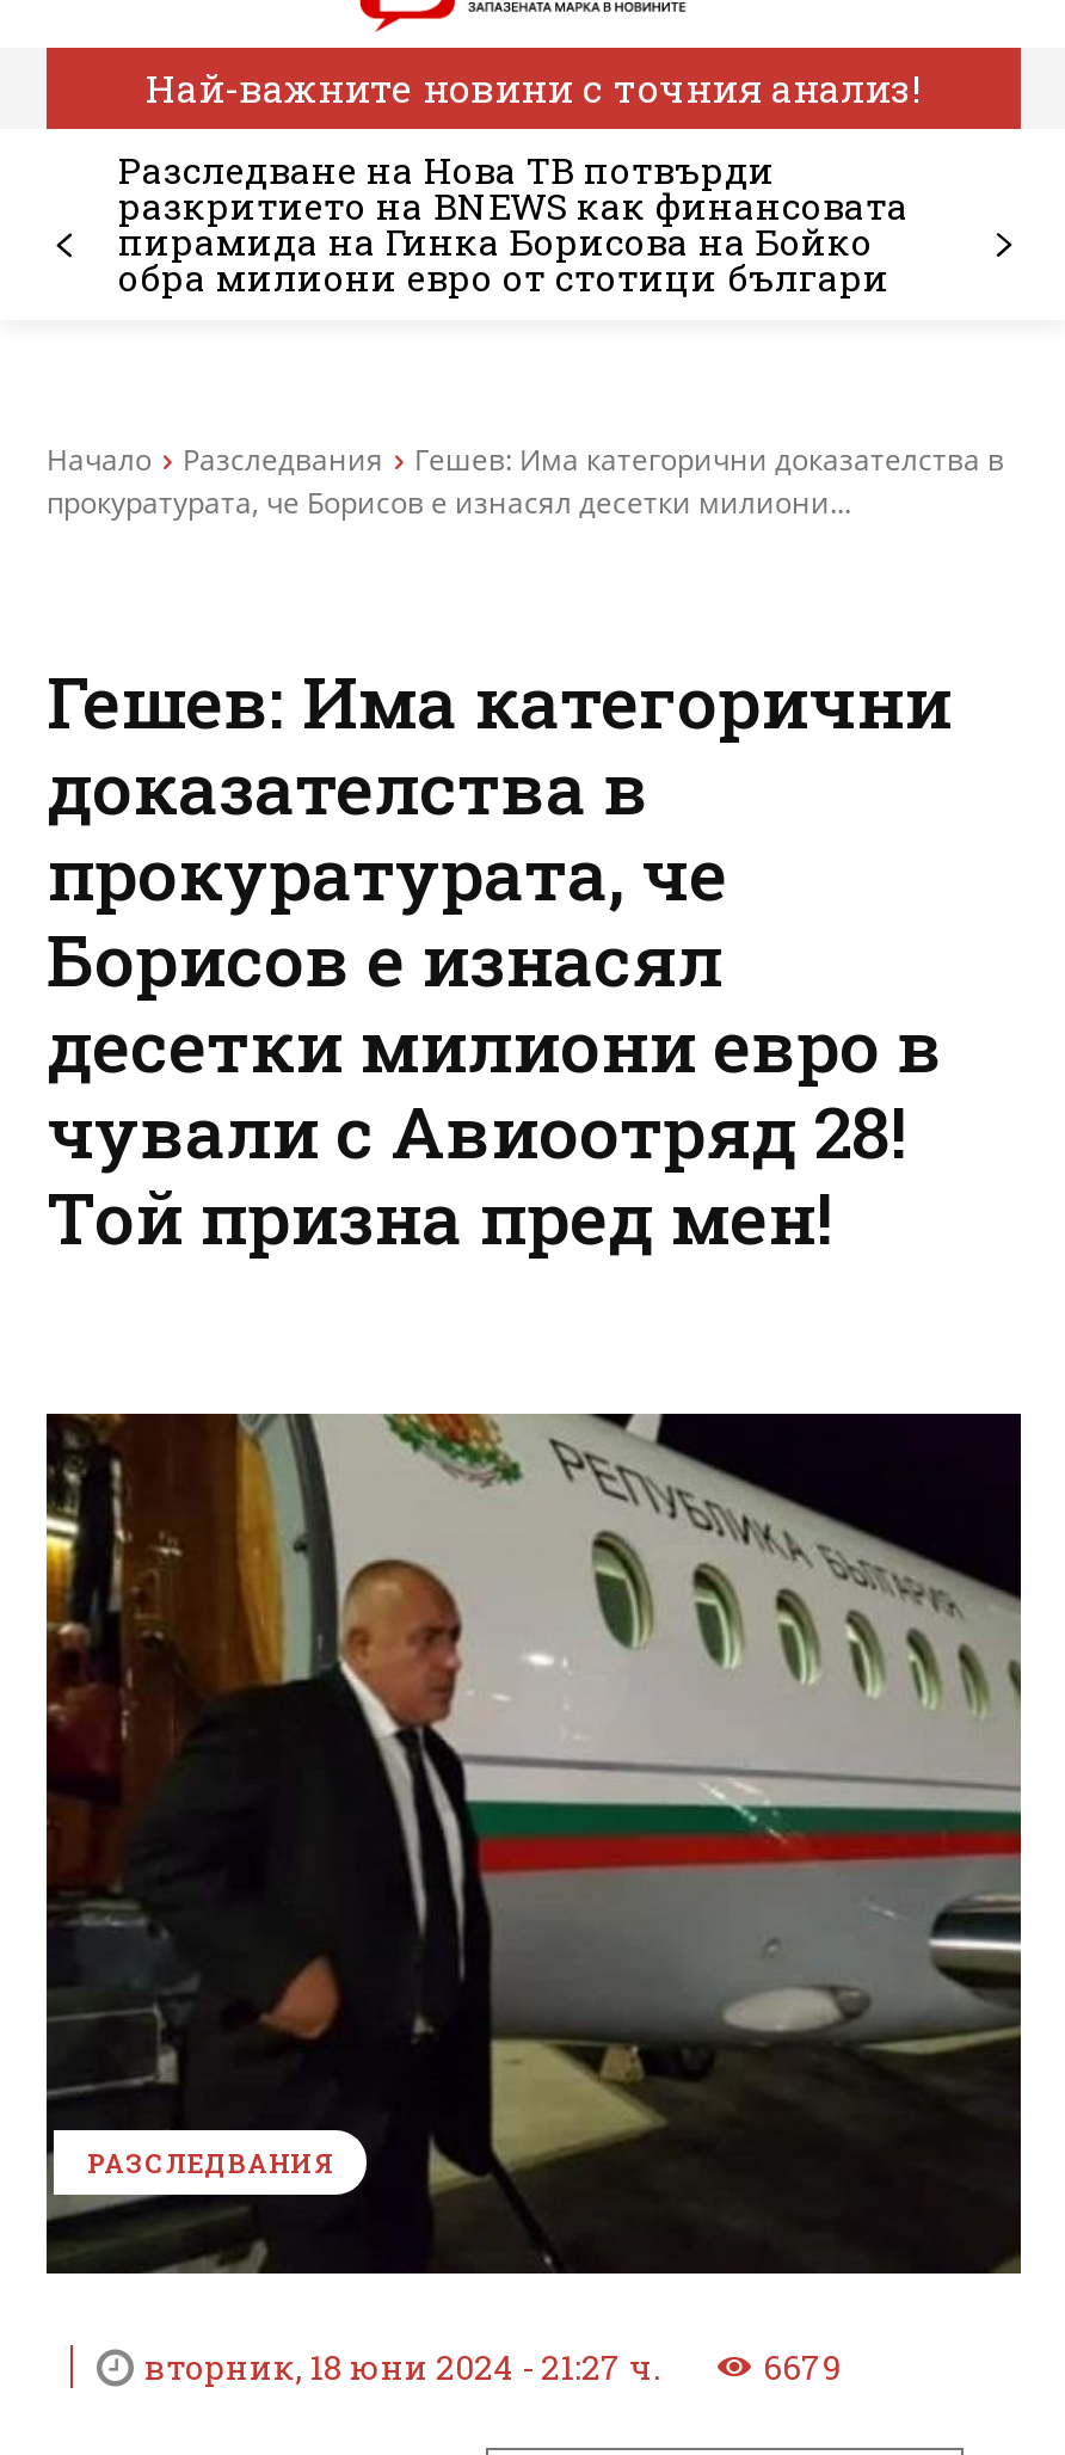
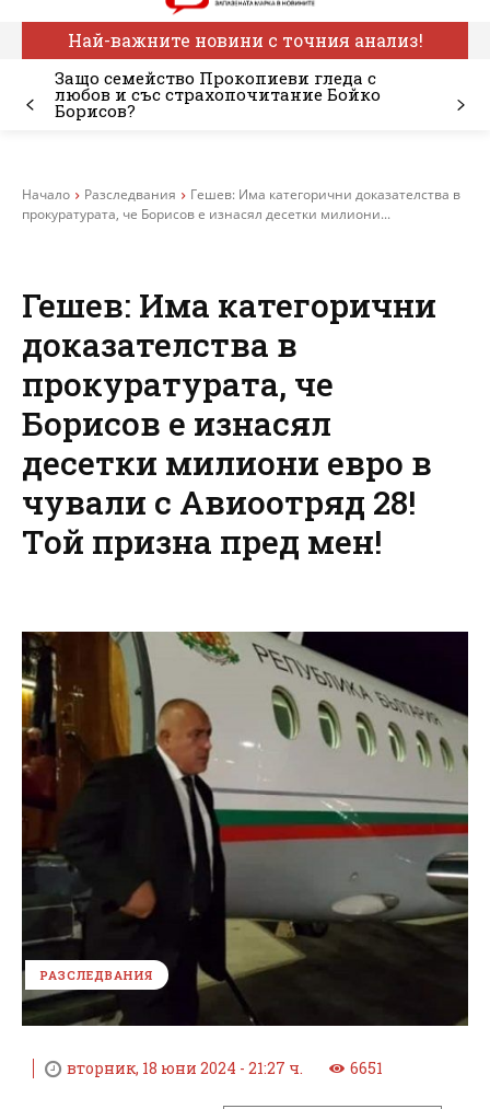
[118,146,909,301] Разследване на Нова ТВ потвърди | разкритието на BNEWS как финансовата | пирамида на Гинка Борисова на Бойко | обра милиони евро от стотици българи -> [55,67,381,122] Защо семейство Прокопиеви гледа с | любов и със страхопочитание Бойко | Борисов?
[763,2344,842,2389] 6679 -> [350,1058,383,1079] 6651

